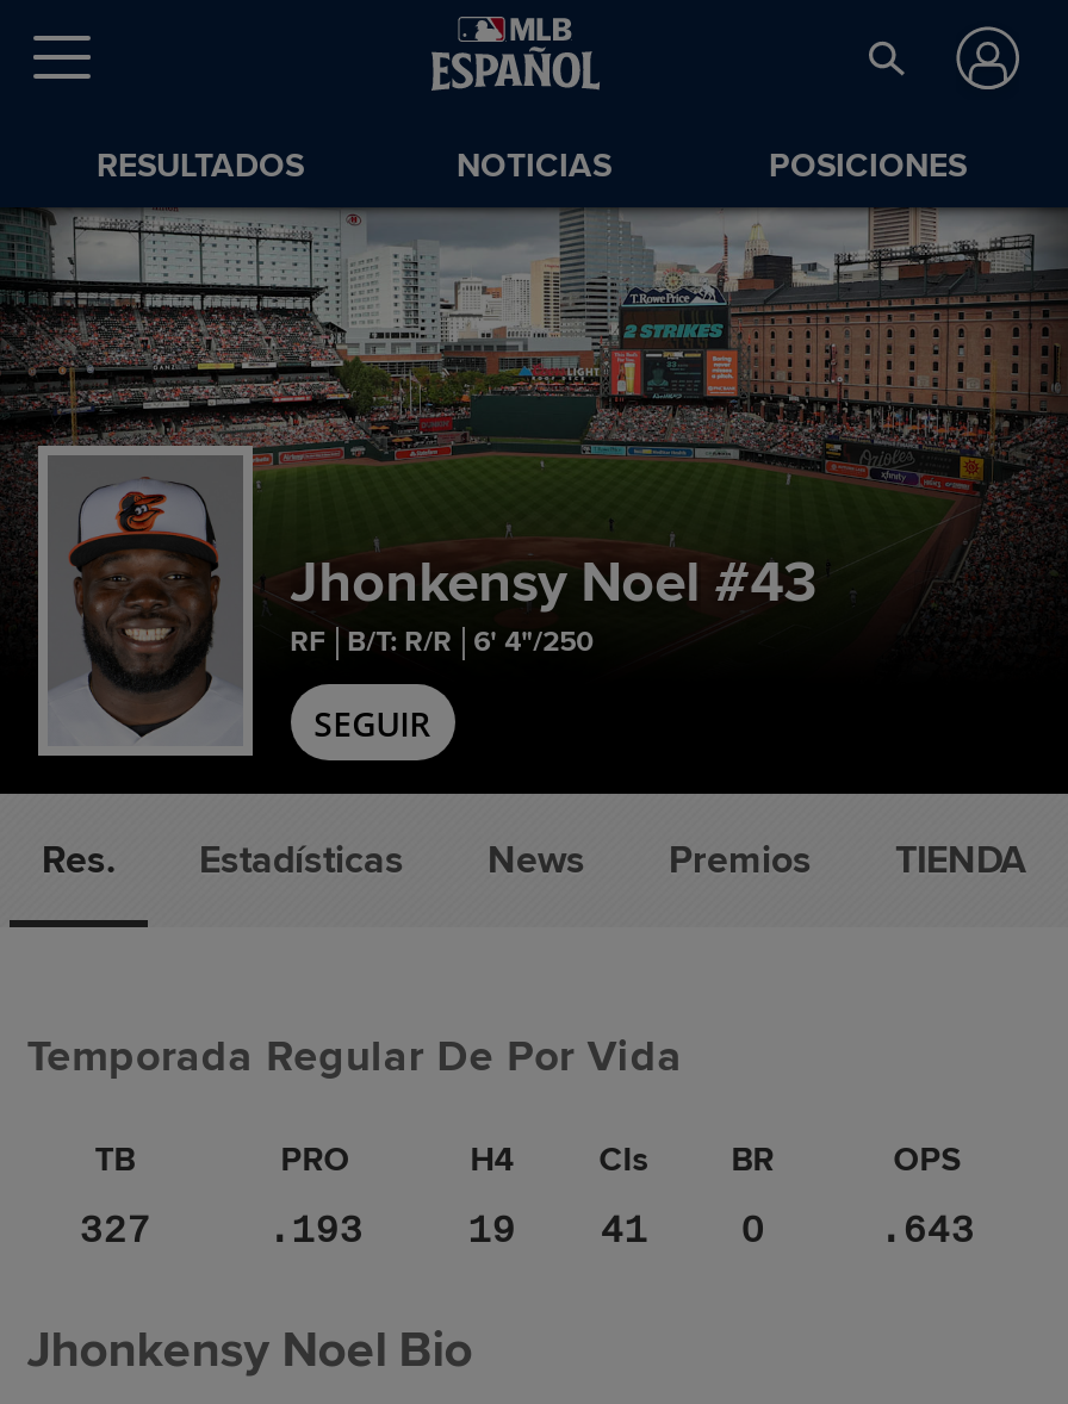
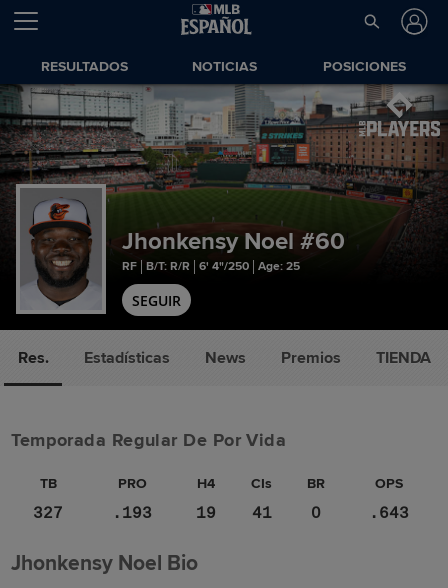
[856,238,1049,334] [image] -> [358,97,441,137] [image]
[290,549,817,661] Jhonkensy Noel #43 | RF B/T: R/R 6' 4"/250 -> [122,227,345,274] Jhonkensy Noel #60 | RF B/T: R/R 6' 4"/250 Age: 25

